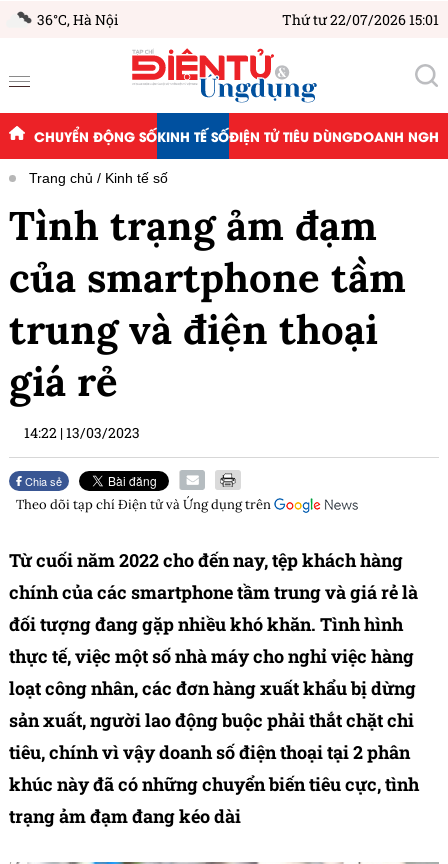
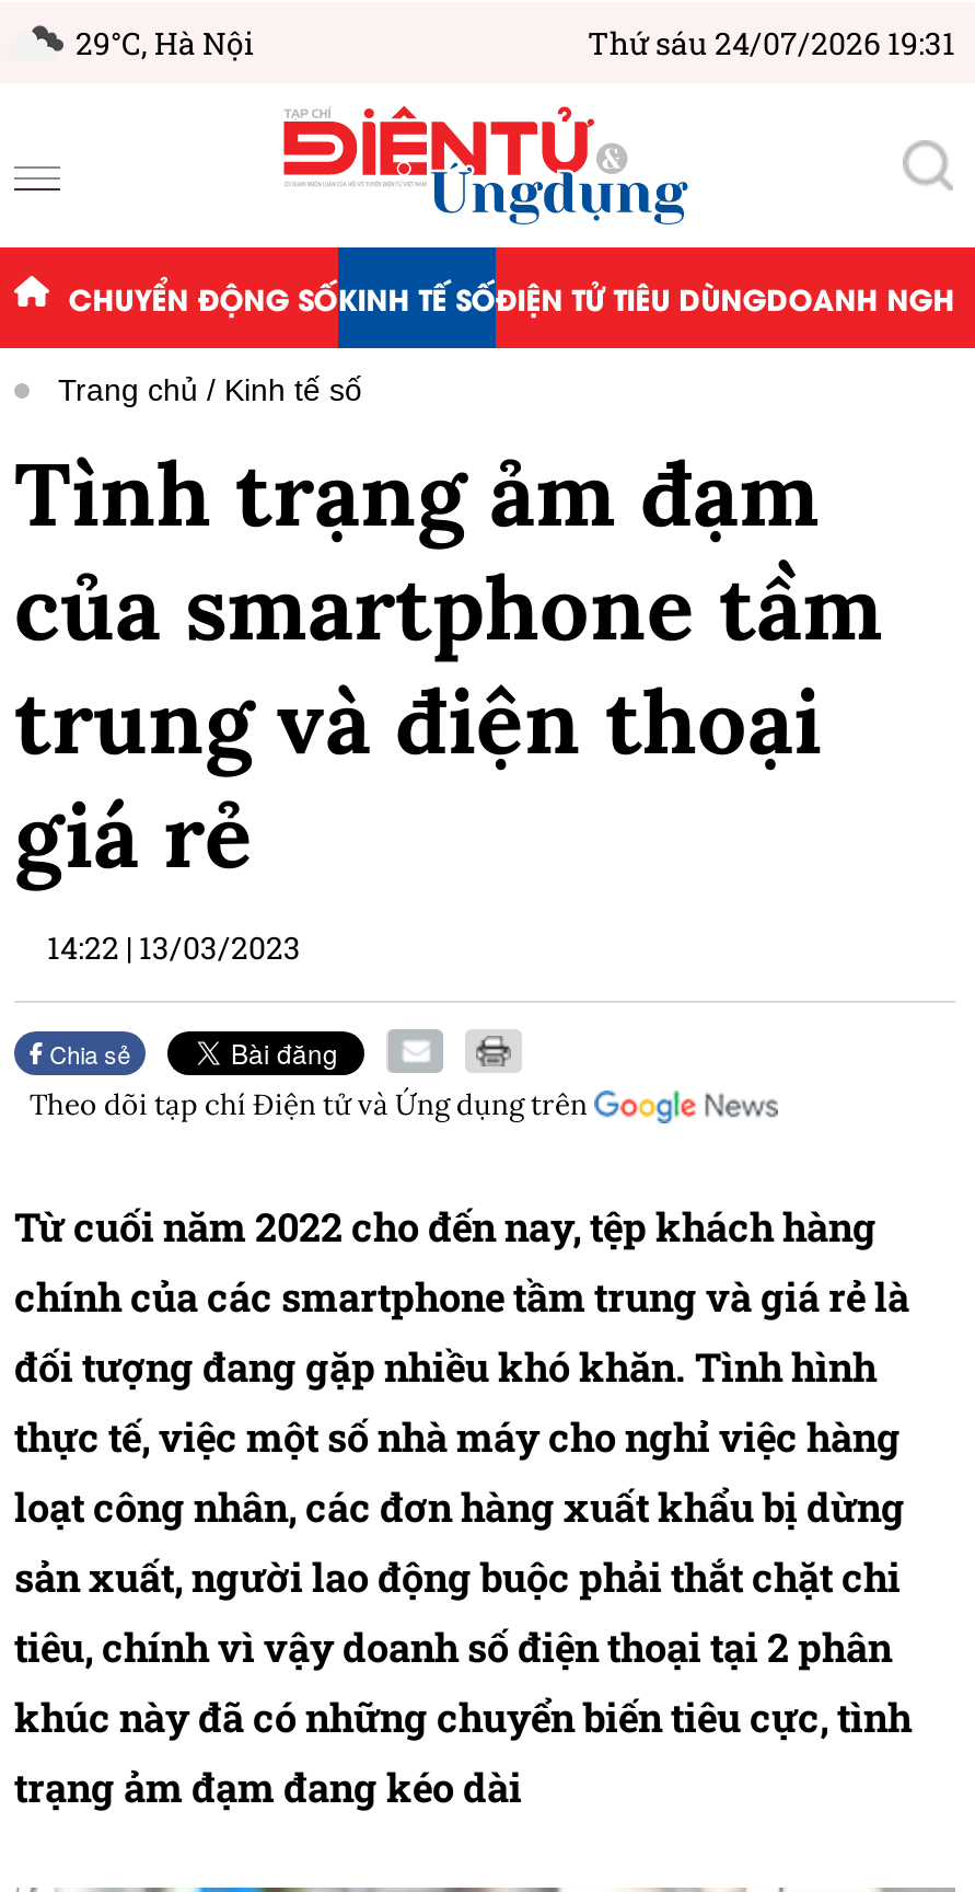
[37,10,118,29] 36°C, Hà Nội -> [76,22,253,64] 29°C, Hà Nội
[282,10,439,29] Thứ tư 22/07/2026 15:01 -> [588,22,955,64] Thứ sáu 24/07/2026 19:31

